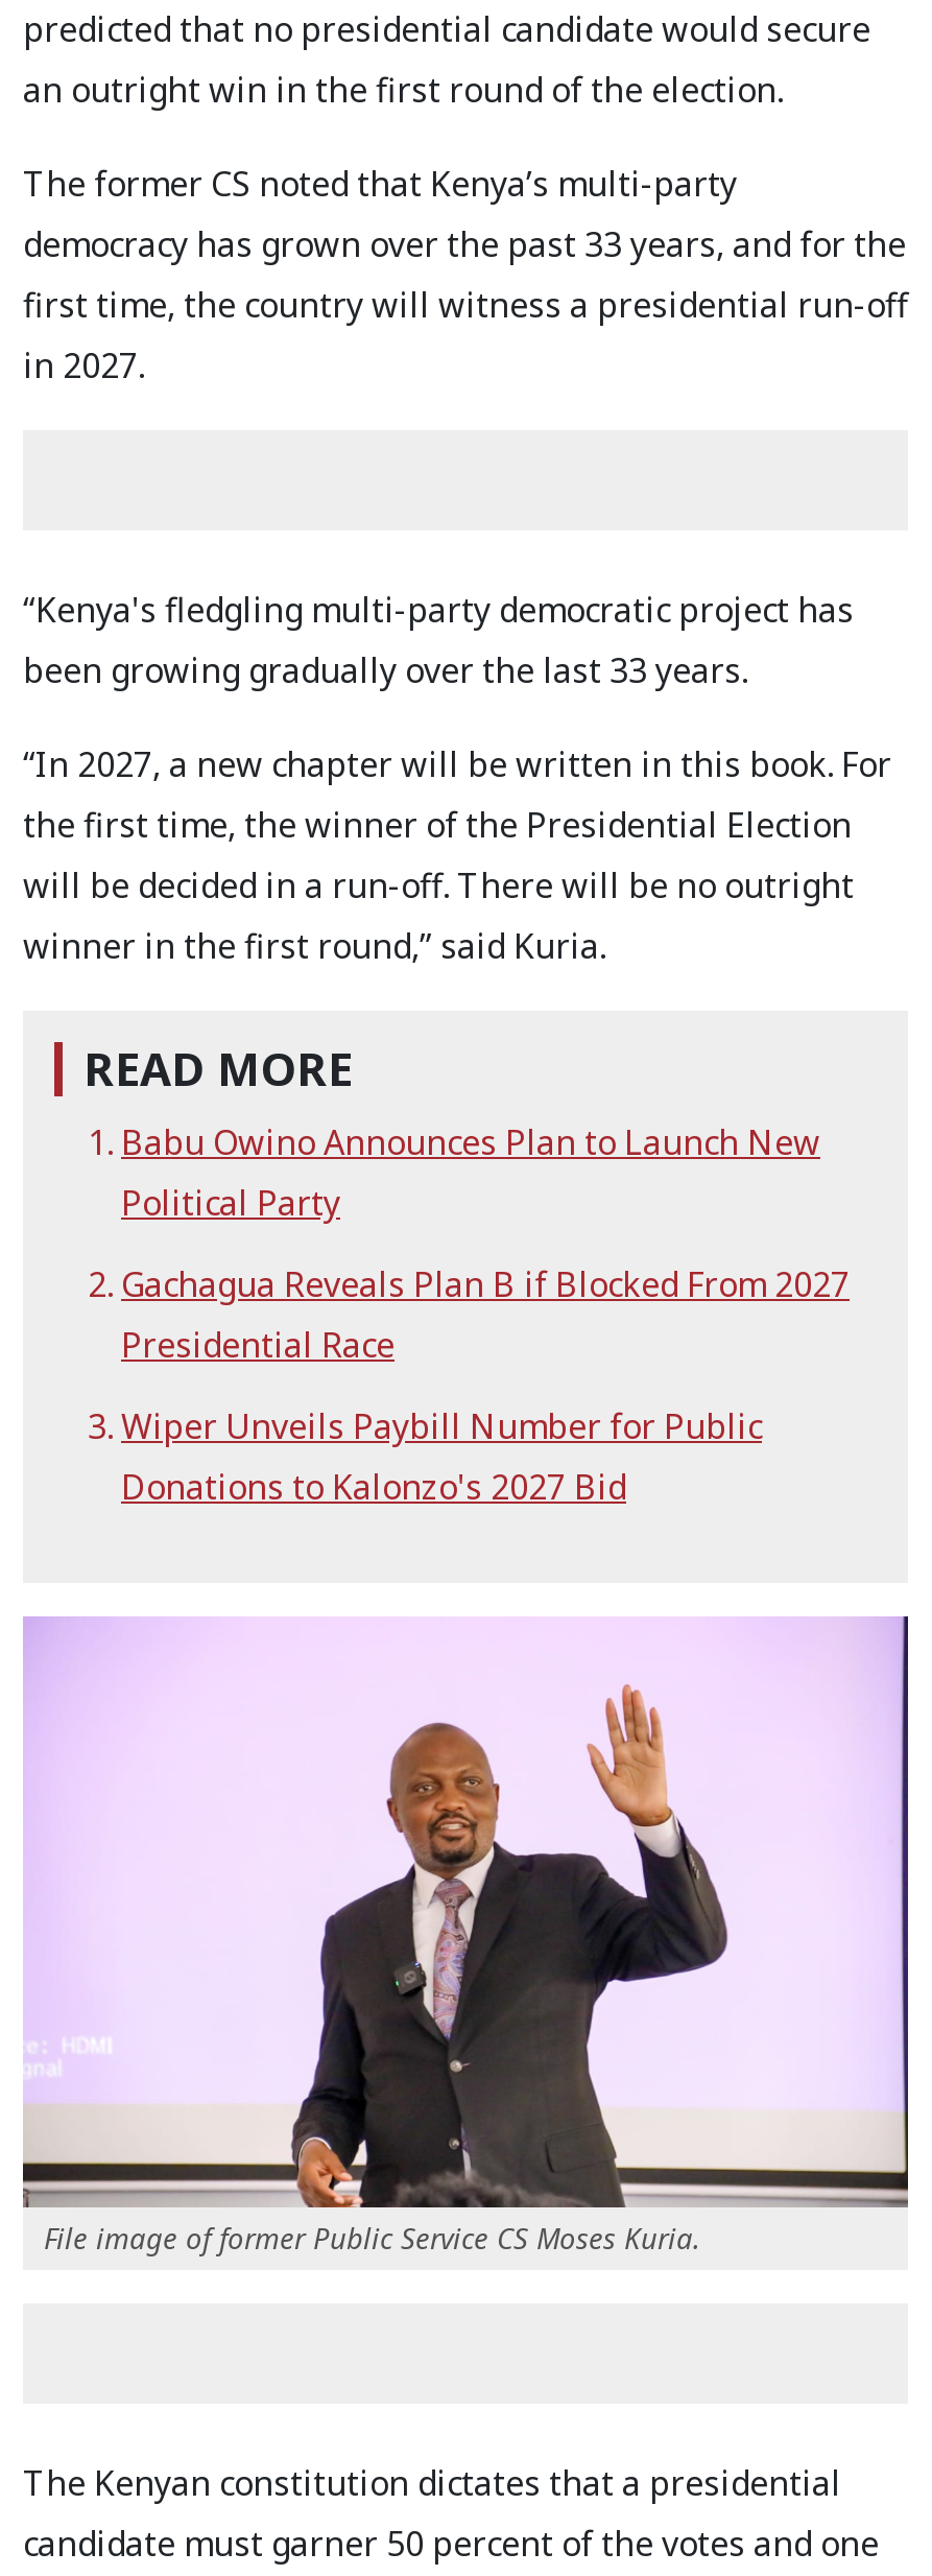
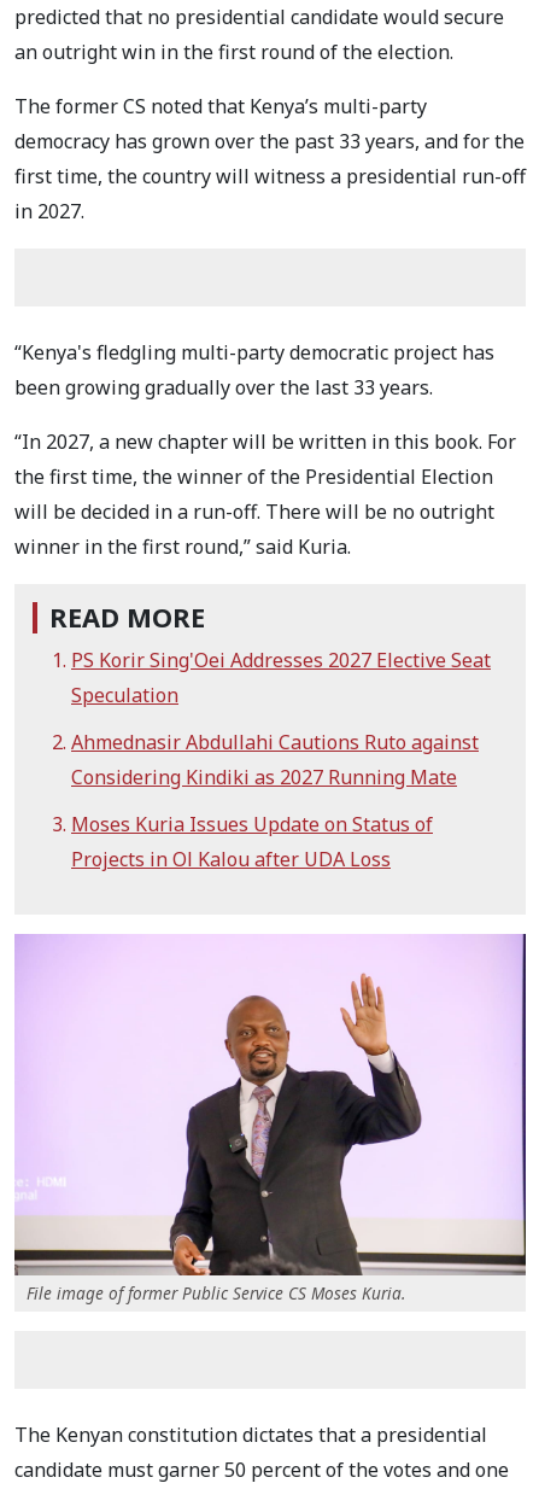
[121,1120,820,1227] Babu Owino Announces Plan to Launch New | Political Party -> [71,647,491,709] PS Korir Sing'Oei Addresses 2027 Elective Seat | Speculation
[121,1262,850,1369] Gachagua Reveals Plan B if Blocked From 2027 | Presidential Race -> [71,729,479,791] Ahmednasir Abdullahi Cautions Ruto against | Considering Kindiki as 2027 Running Mate
[121,1404,762,1511] Wiper Unveils Paybill Number for Public | Donations to Kalonzo's 2027 Bid -> [71,811,433,873] Moses Kuria Issues Update on Status of | Projects in Ol Kalou after UDA Loss

